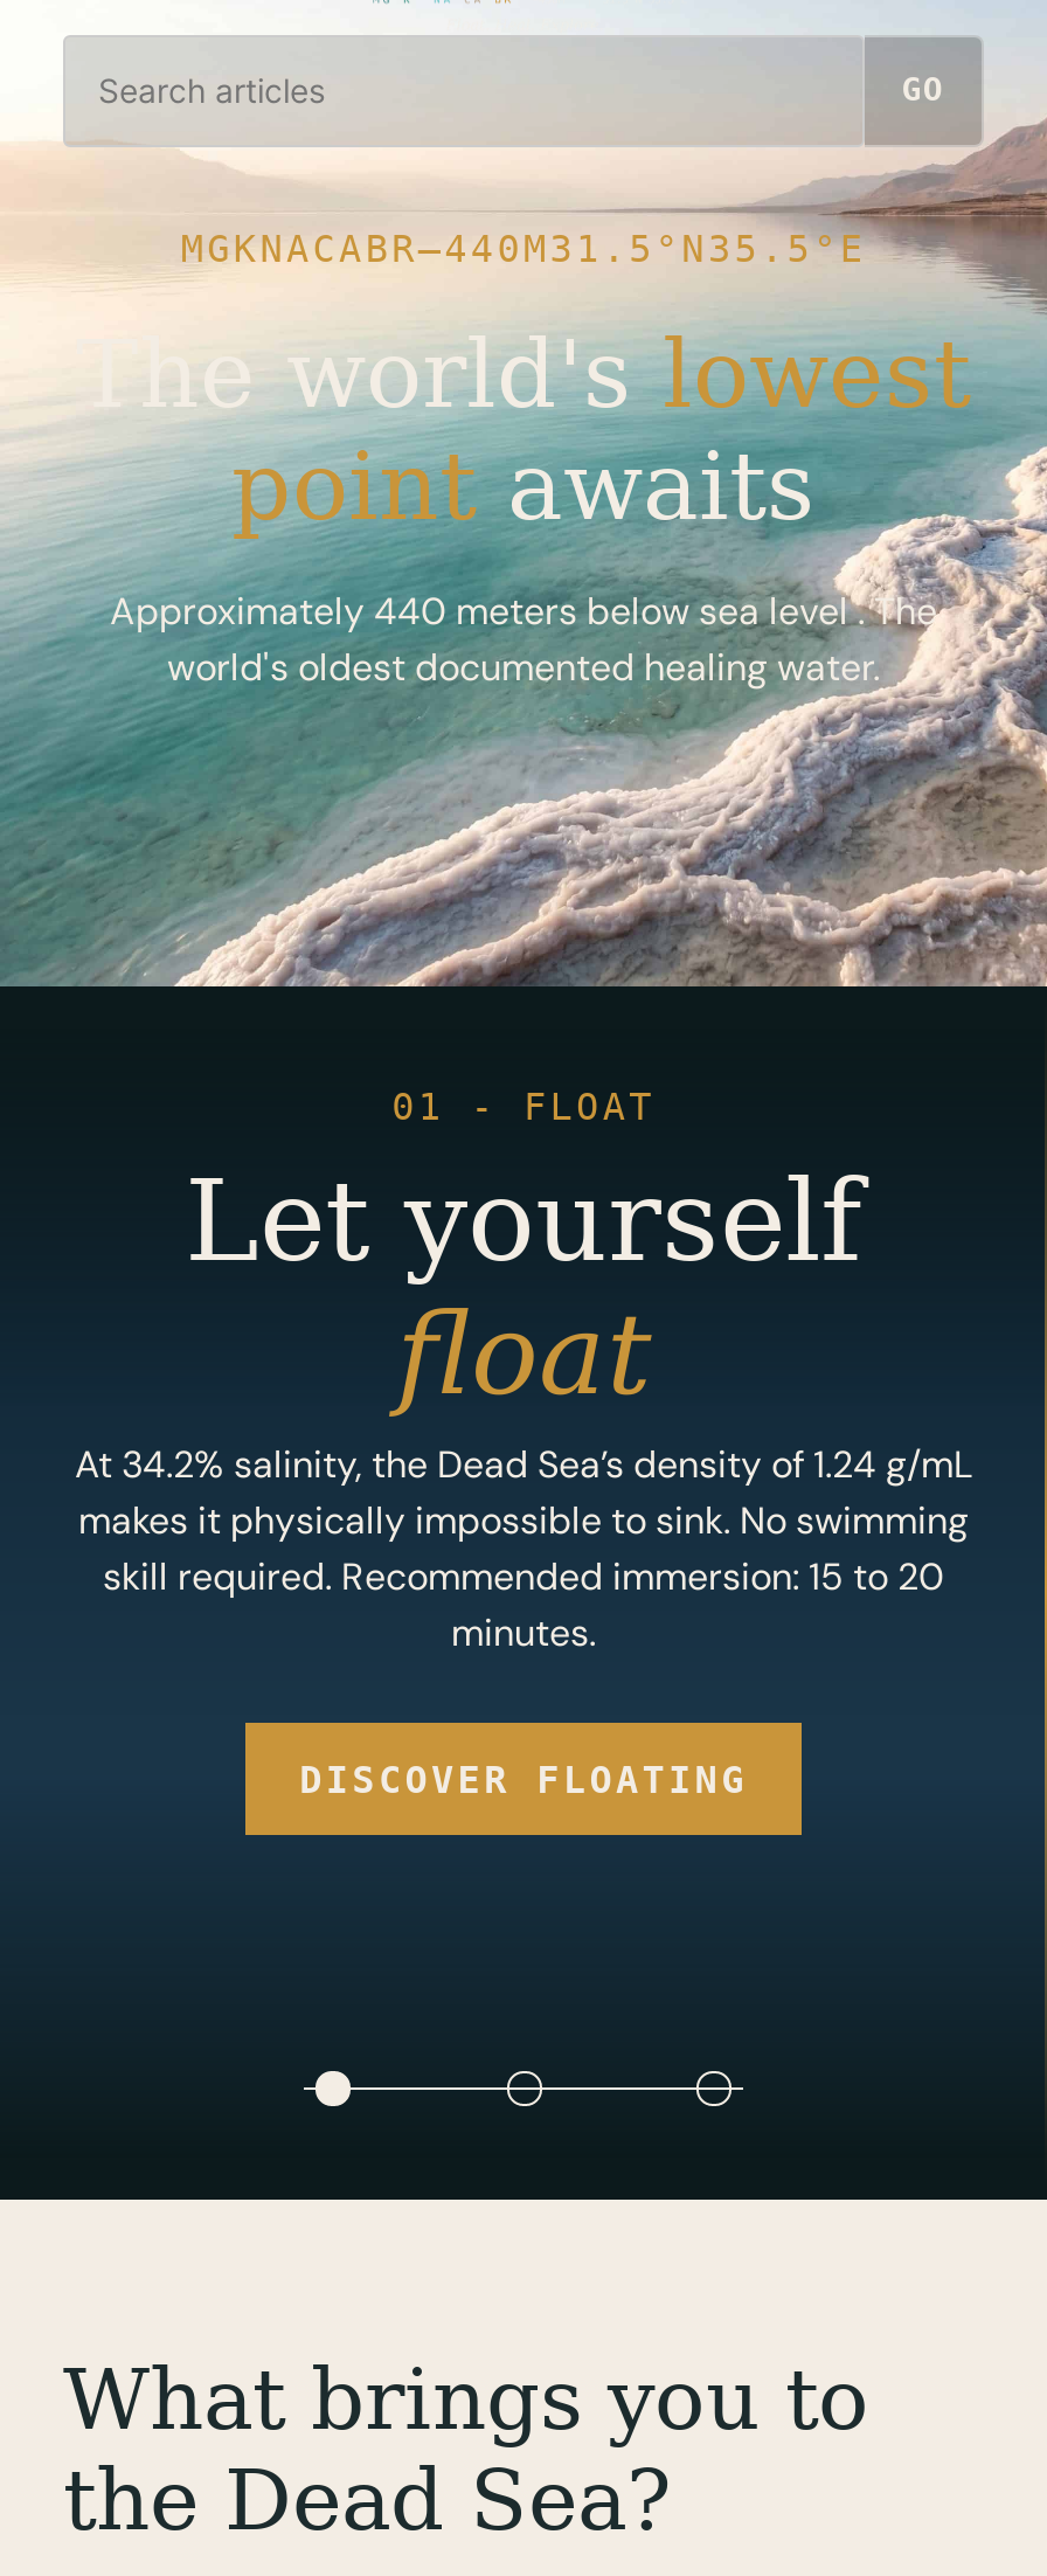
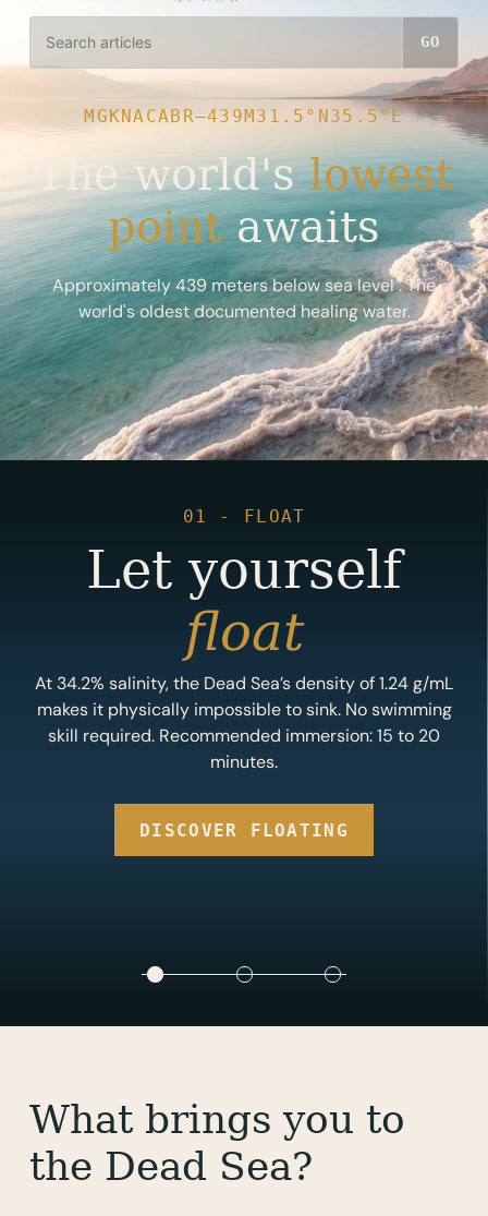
[181,222,866,276] MGKNACABR–440M31.5°N 35.5°E -> [84,104,404,129] MGKNACABR–439M31.5°N 35.5°E
[110,589,937,633] Approximately 440 meters below sea level . The -> [52,275,436,296] Approximately 439 meters below sea level . The

